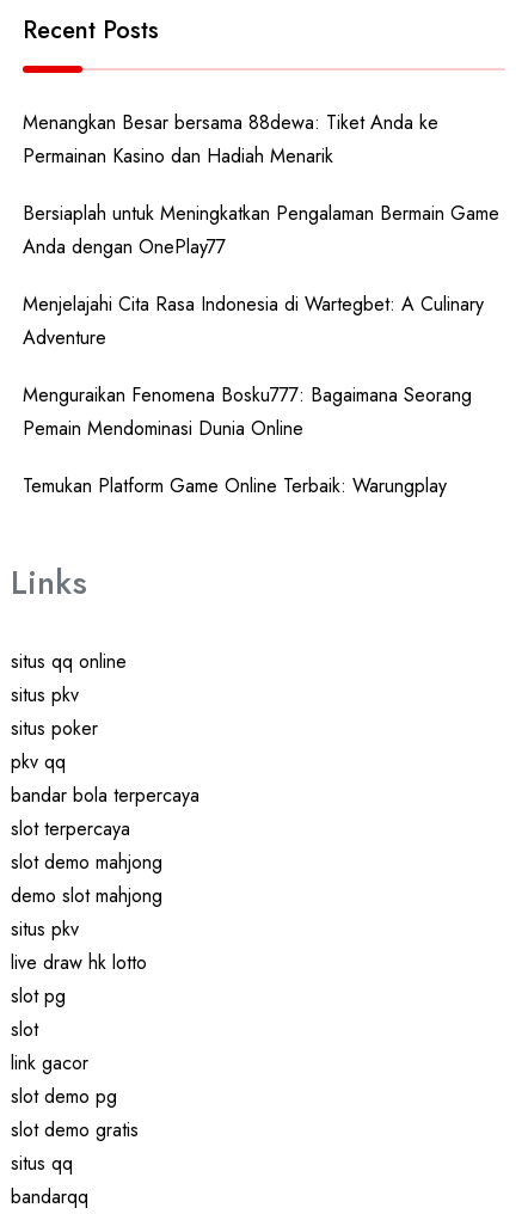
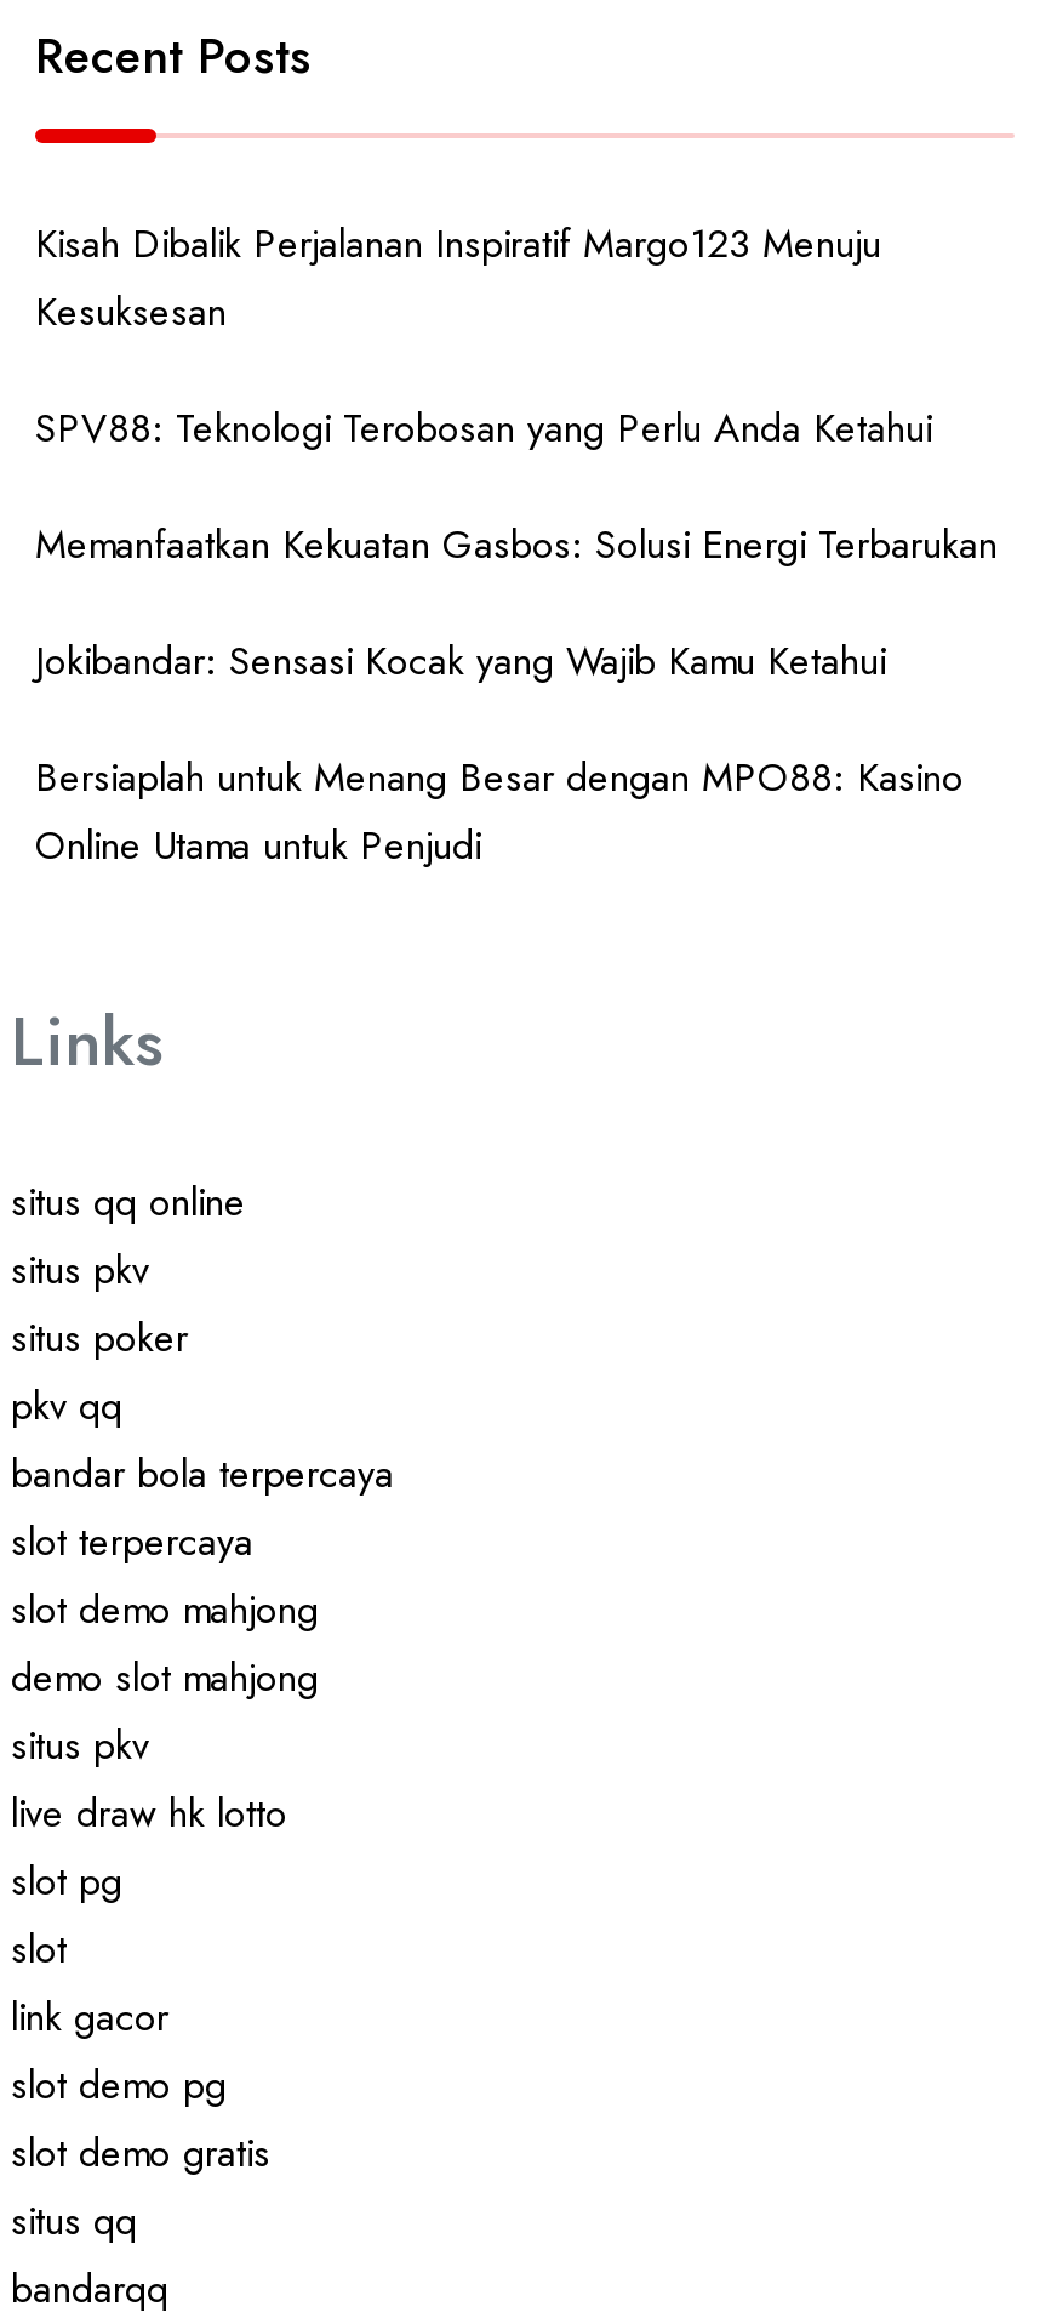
[23,109,438,170] Menangkan Besar bersama 88dewa: Tiket Anda ke | Permainan Kasino dan Hadiah Menarik -> [35,216,881,340] Kisah Dibalik Perjalanan Inspiratif Margo123 Menuju | Kesuksesan
[23,200,499,260] Bersiaplah untuk Meningkatkan Pengalaman Bermain Game | Anda dengan OnePlay77 -> [35,400,932,456] SPV88: Teknologi Terobosan yang Perlu Anda Ketahui
[23,290,484,351] Menjelajahi Cita Rasa Indonesia di Wartegbet: A Culinary | Adventure -> [35,517,998,573] Memanfaatkan Kekuatan Gasbos: Solusi Energi Terbarukan
[23,381,472,442] Menguraikan Fenomena Bosku777: Bagaimana Seorang | Pemain Mendominasi Dunia Online -> [35,633,886,689] Jokibandar: Sensasi Kocak yang Wajib Kamu Ketahui
[23,472,447,499] Temukan Platform Game Online Terbaik: Warungplay -> [35,750,964,873] Bersiaplah untuk Menang Besar dengan MPO88: Kasino | Online Utama untuk Penjudi

